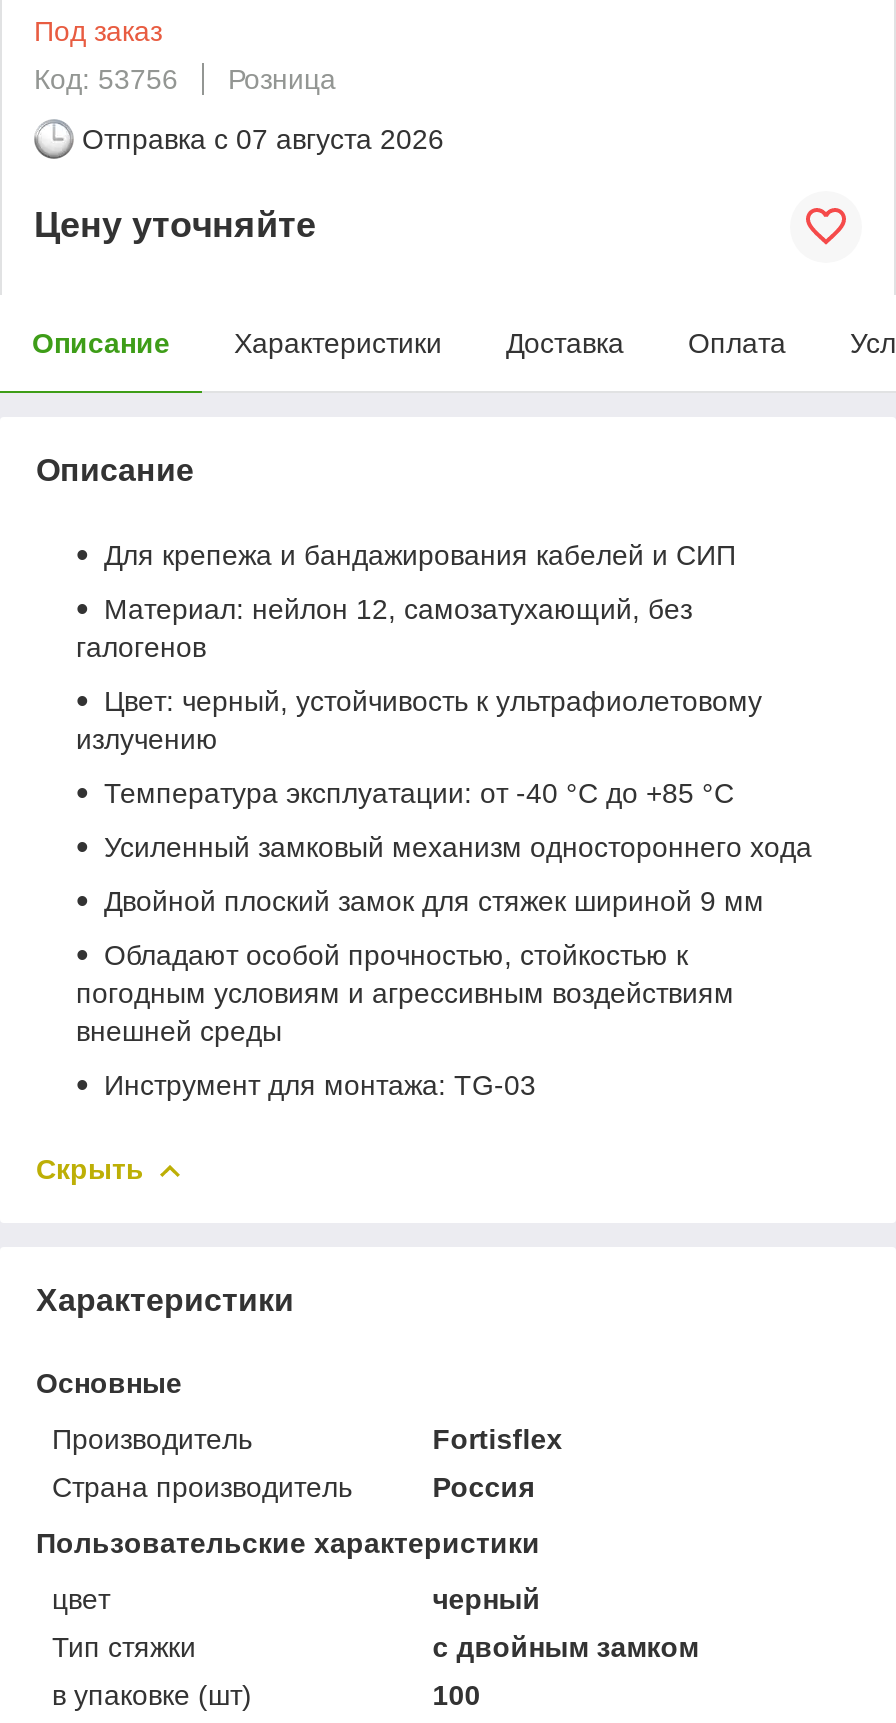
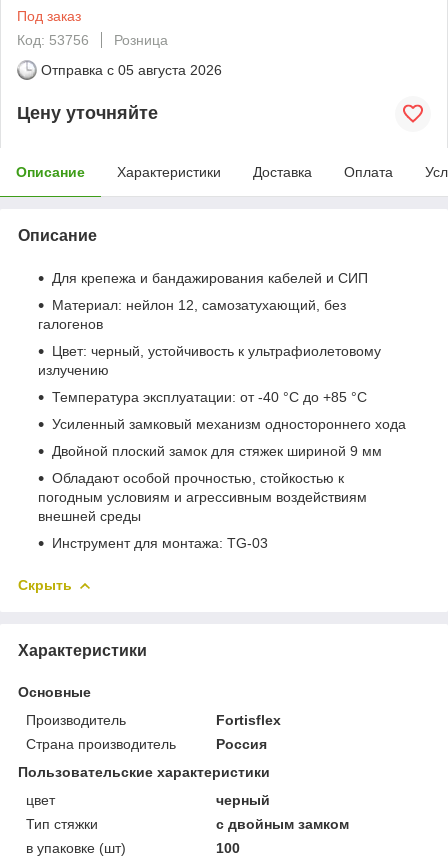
[82,123,444,155] Отправка с 07 августа 2026 -> [41,62,222,78] Отправка с 05 августа 2026

